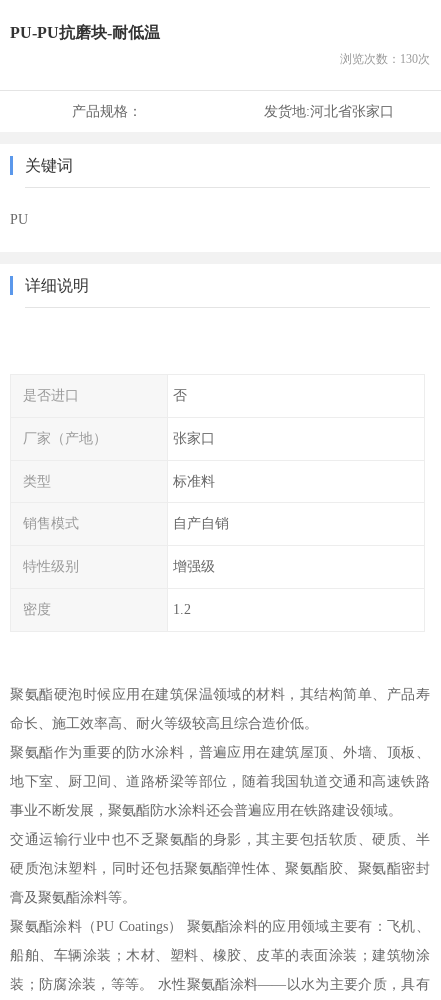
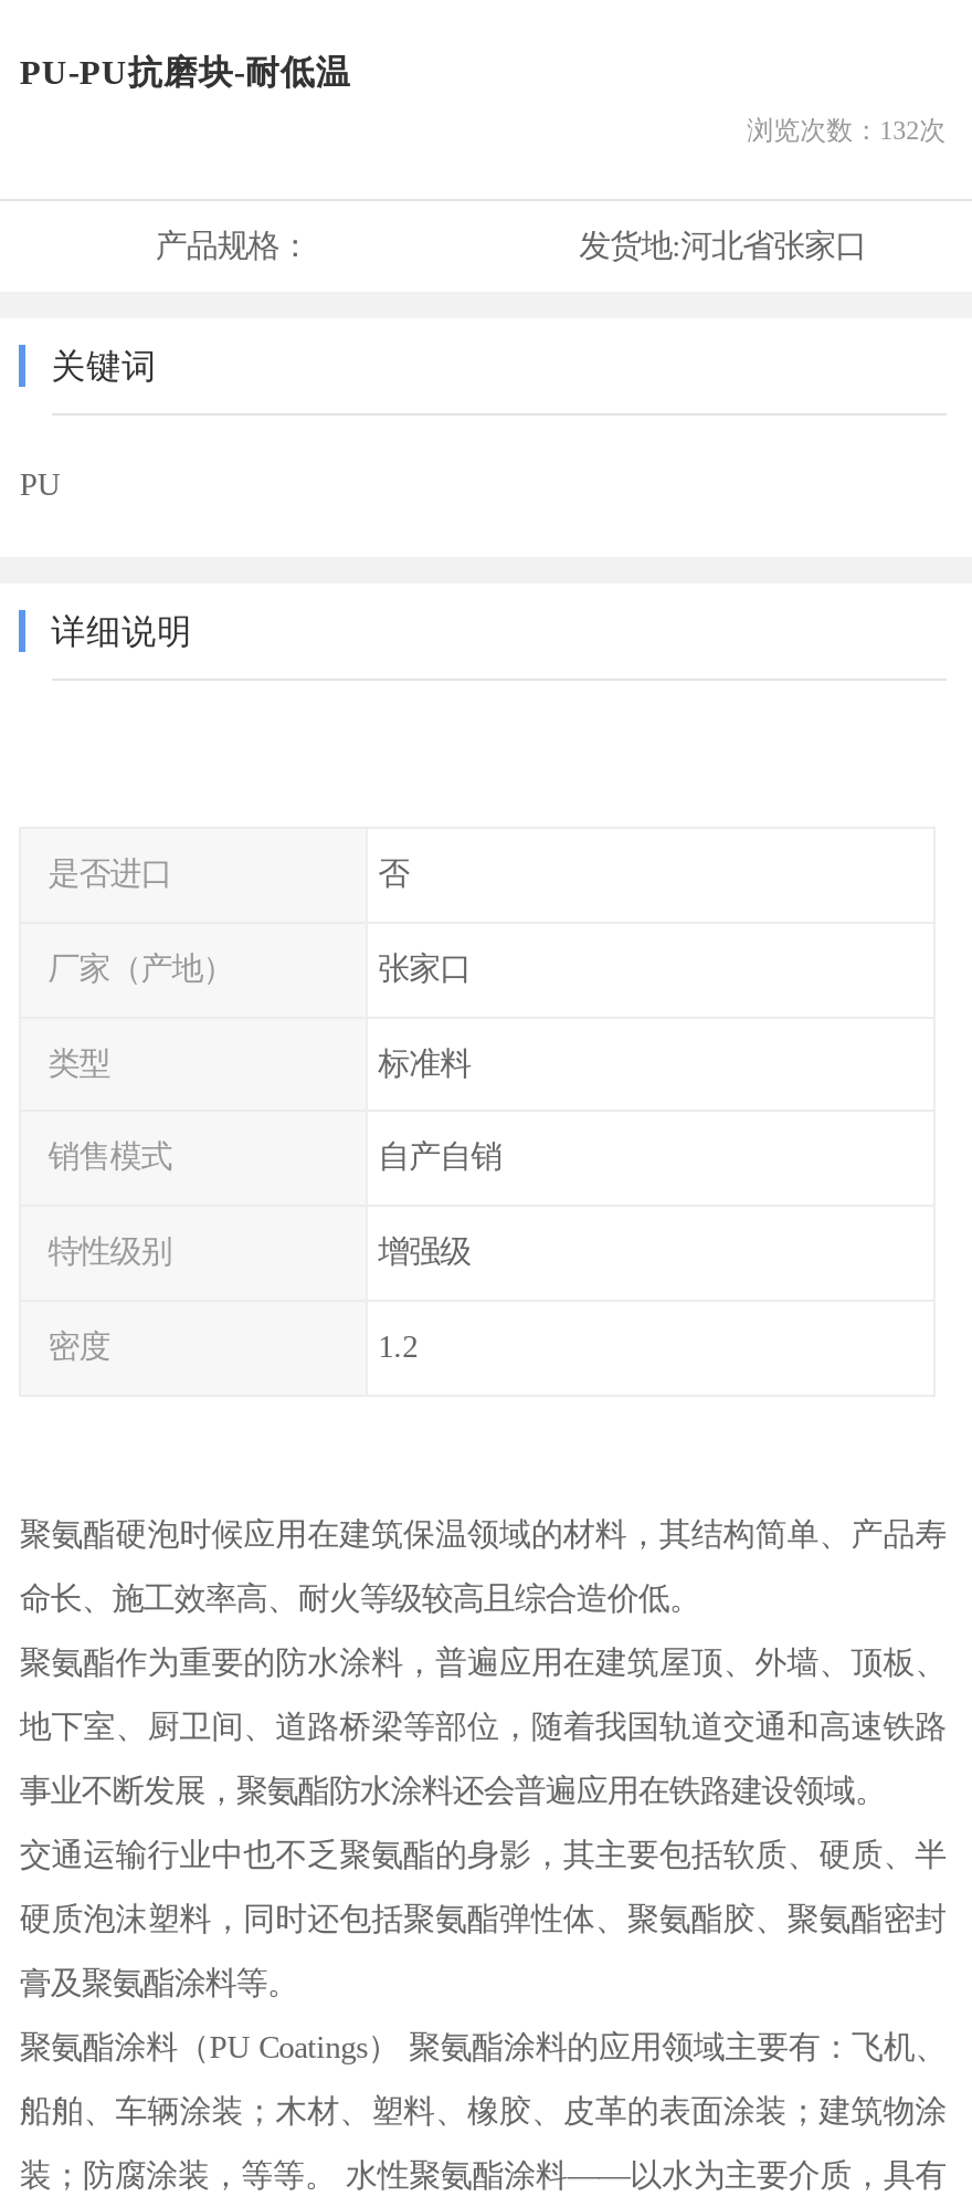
[340,52,430,66] 浏览次数：130次 -> [747,115,946,146] 浏览次数：132次

